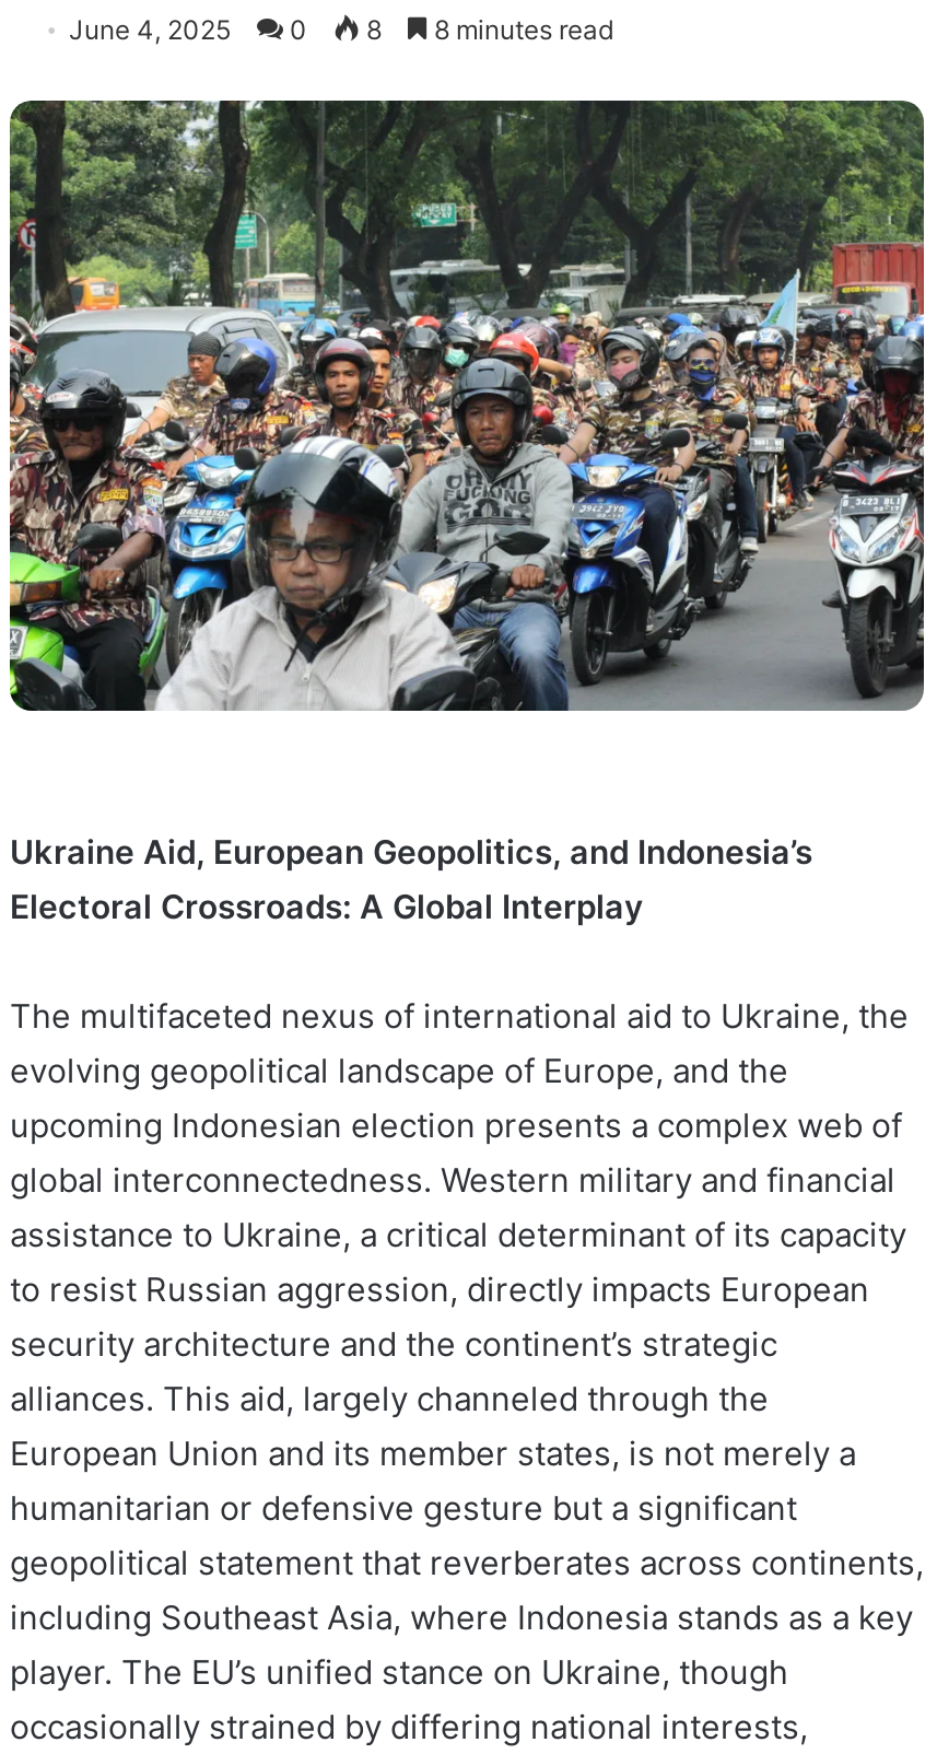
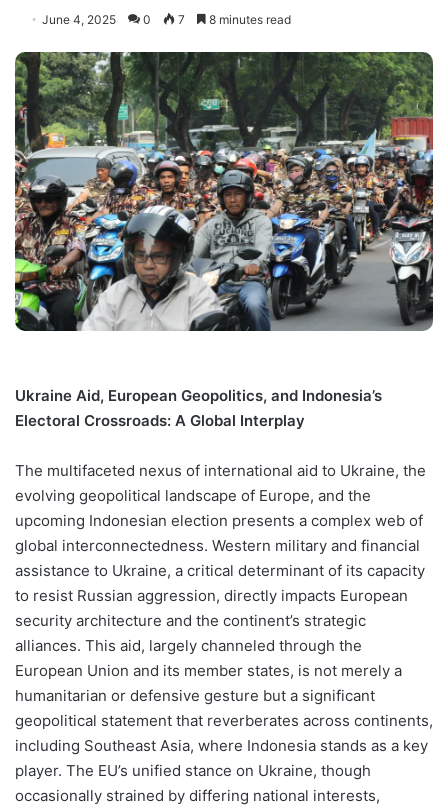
[69,13,613,46] June 4, 2025 0 8 8 minutes read -> [42,12,291,27] June 4, 2025 0 7 8 minutes read

